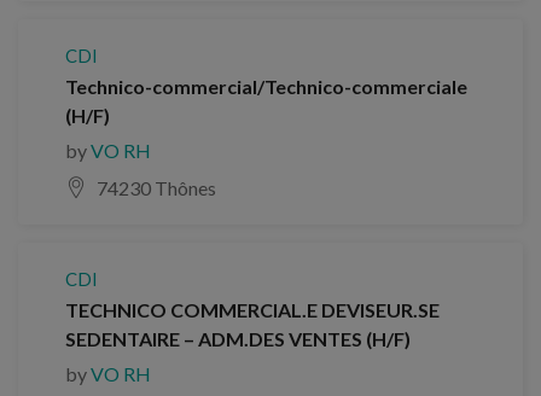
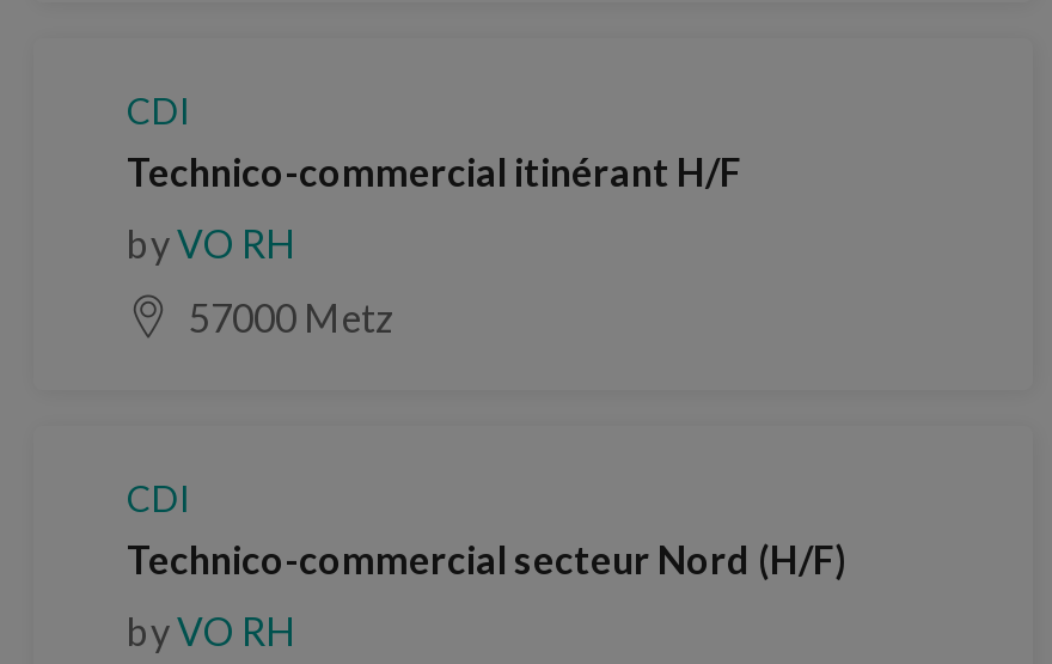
[65,75,467,127] Technico-commercial/Technico-commerciale | (H/F) -> [127,148,741,194] Technico-commercial itinérant H/F
[97,176,216,199] 74230 Thônes -> [189,294,395,340] 57000 Metz
[65,298,440,350] TECHNICO COMMERCIAL.E DEVISEUR.SE | SEDENTAIRE – ADM.DES VENTES (H/F) -> [127,536,846,581] Technico-commercial secteur Nord (H/F)

